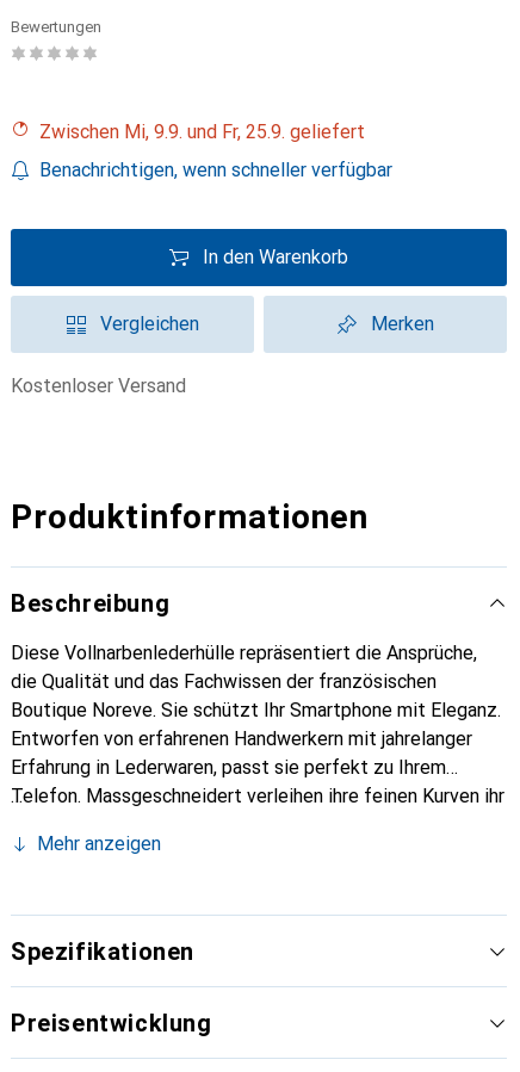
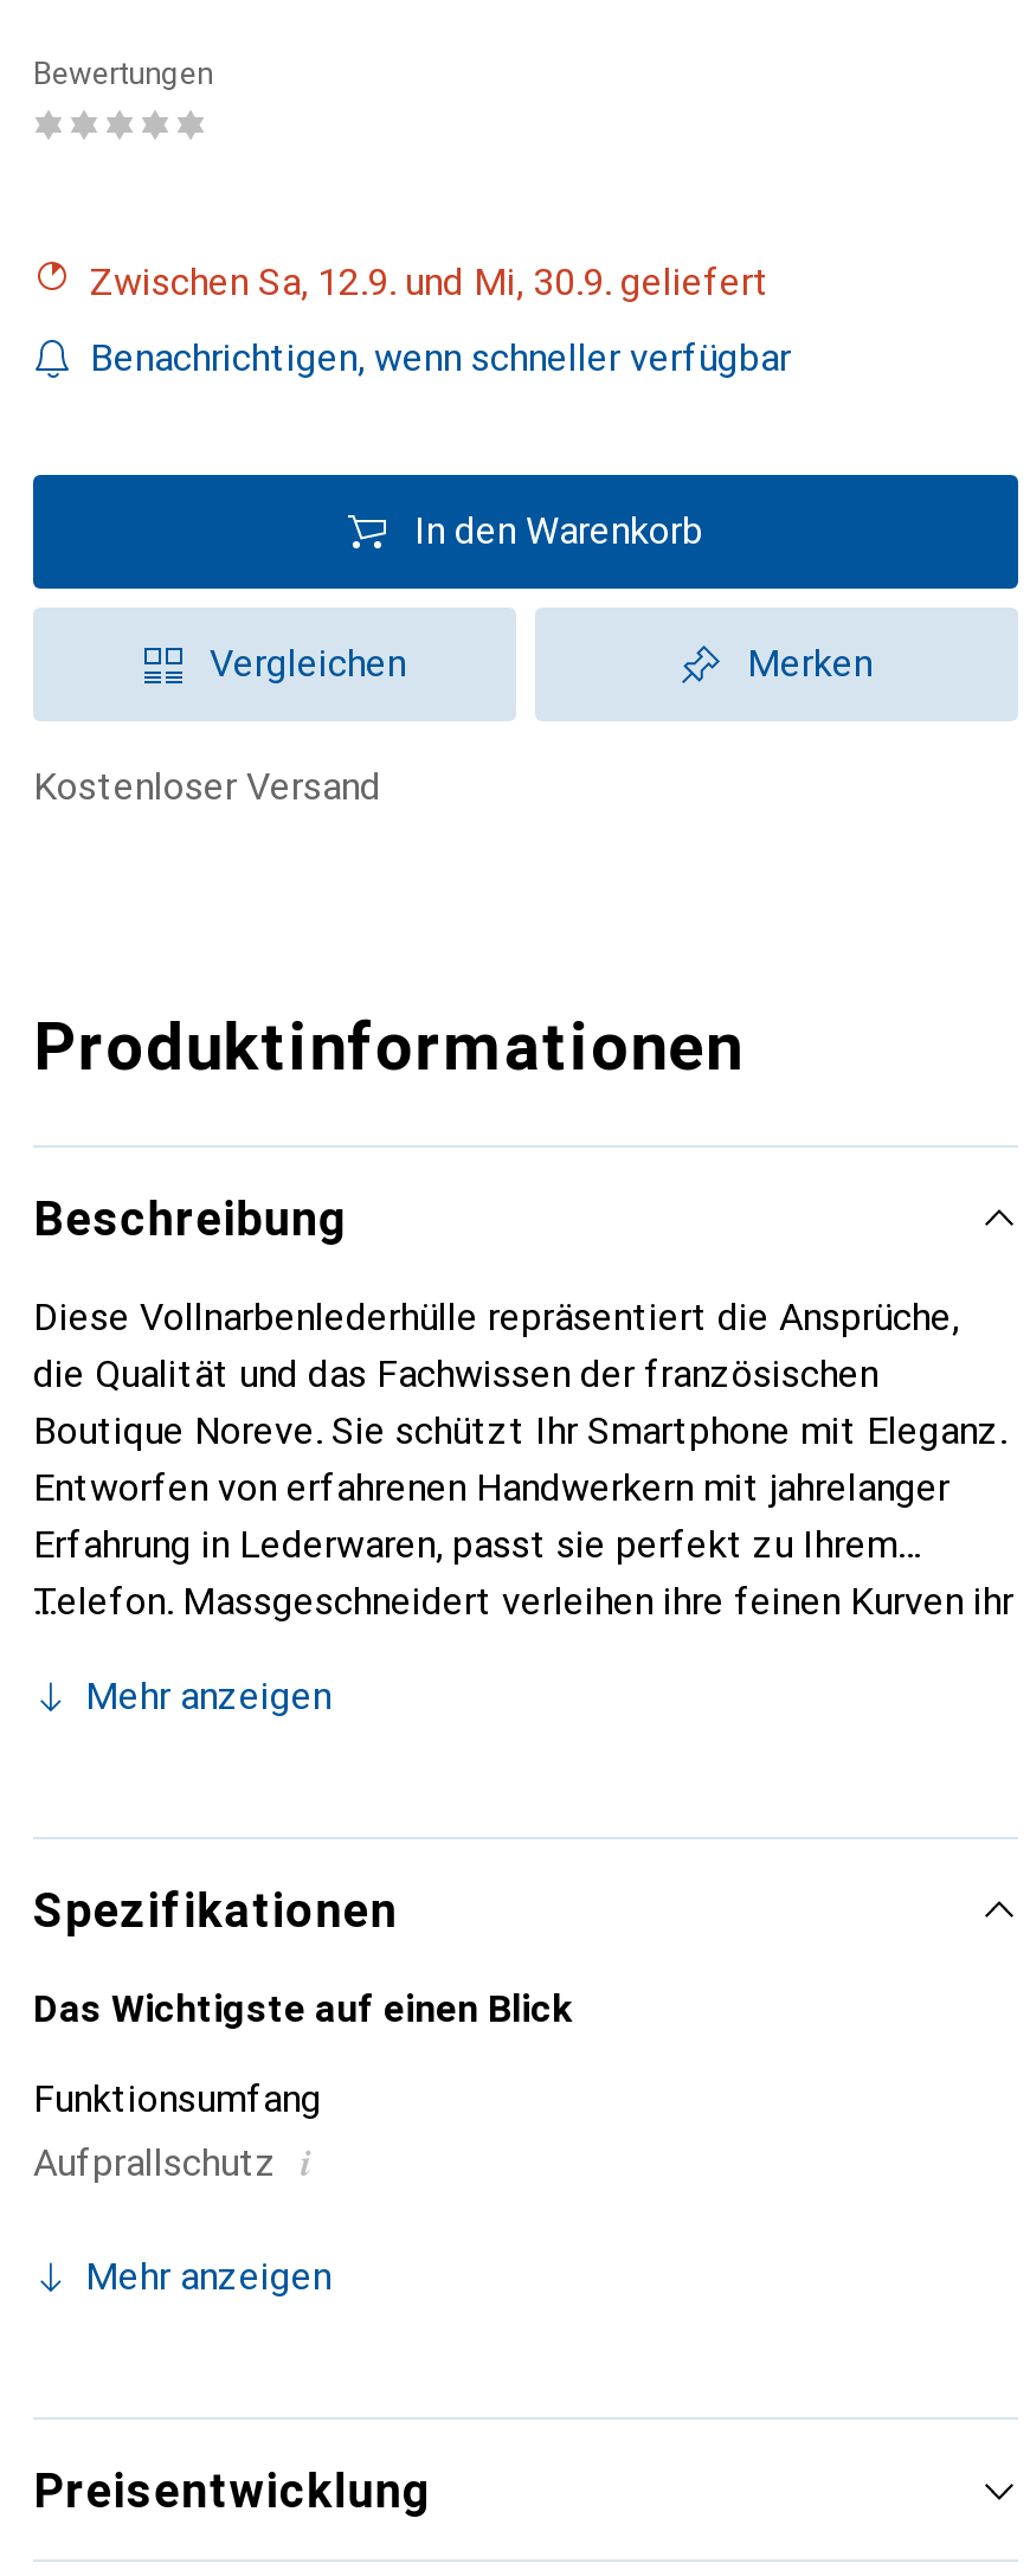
[51,120,365,143] Zwischen Mi, 9.9. und Fr, 25.9. geliefert -> [114,259,770,304] Zwischen Sa, 12.9. und Mi, 30.9. geliefert
none -> [33,1986,573,2299] Das Wichtigste auf einen Blick | Funktionsumfang | Aufprallschutz i | Mehr anzeigen

